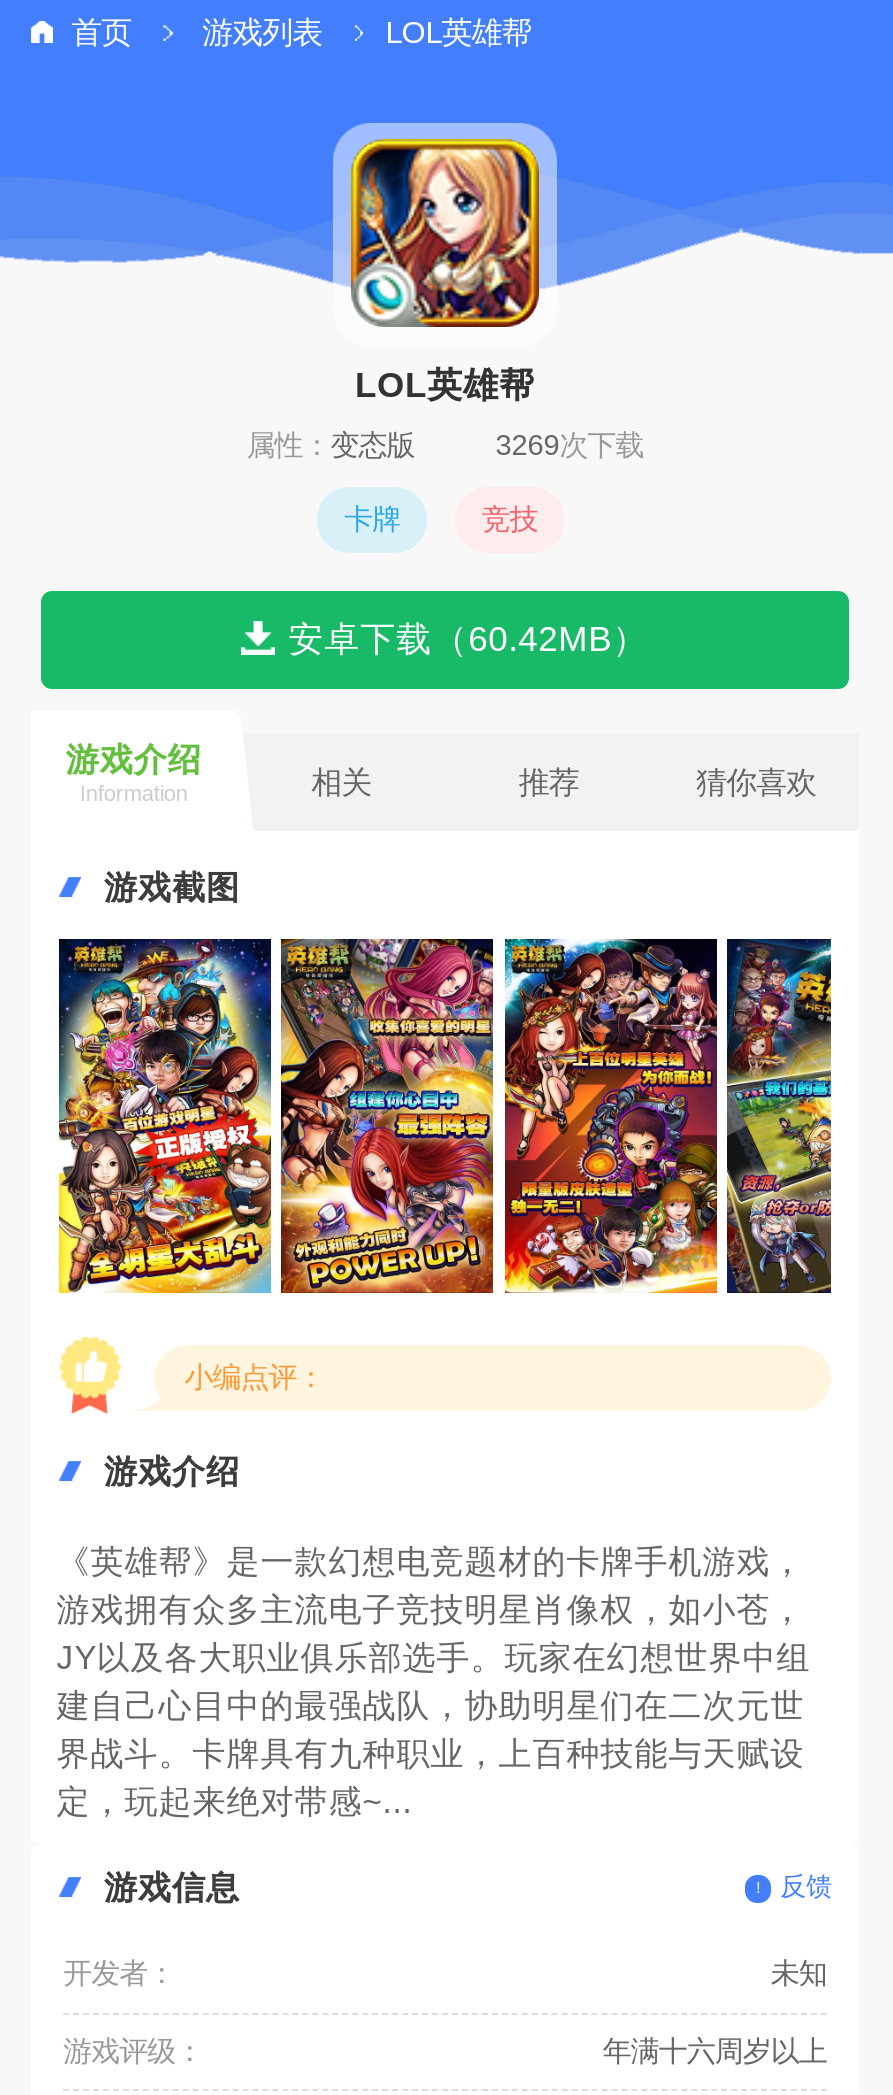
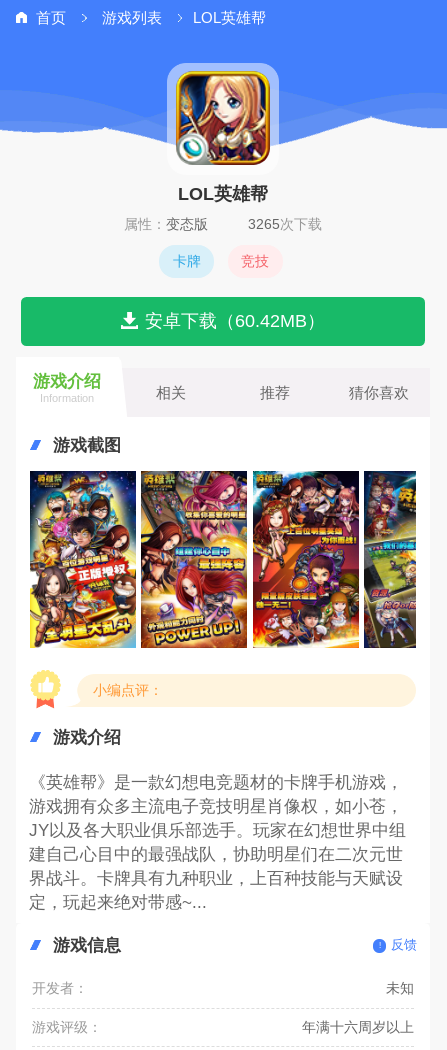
[495,429,643,461] 3269次下载 -> [248,216,322,232] 3265次下载

